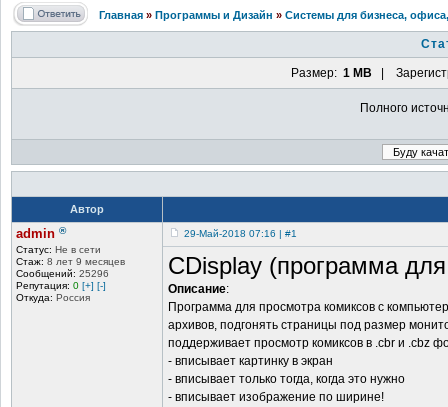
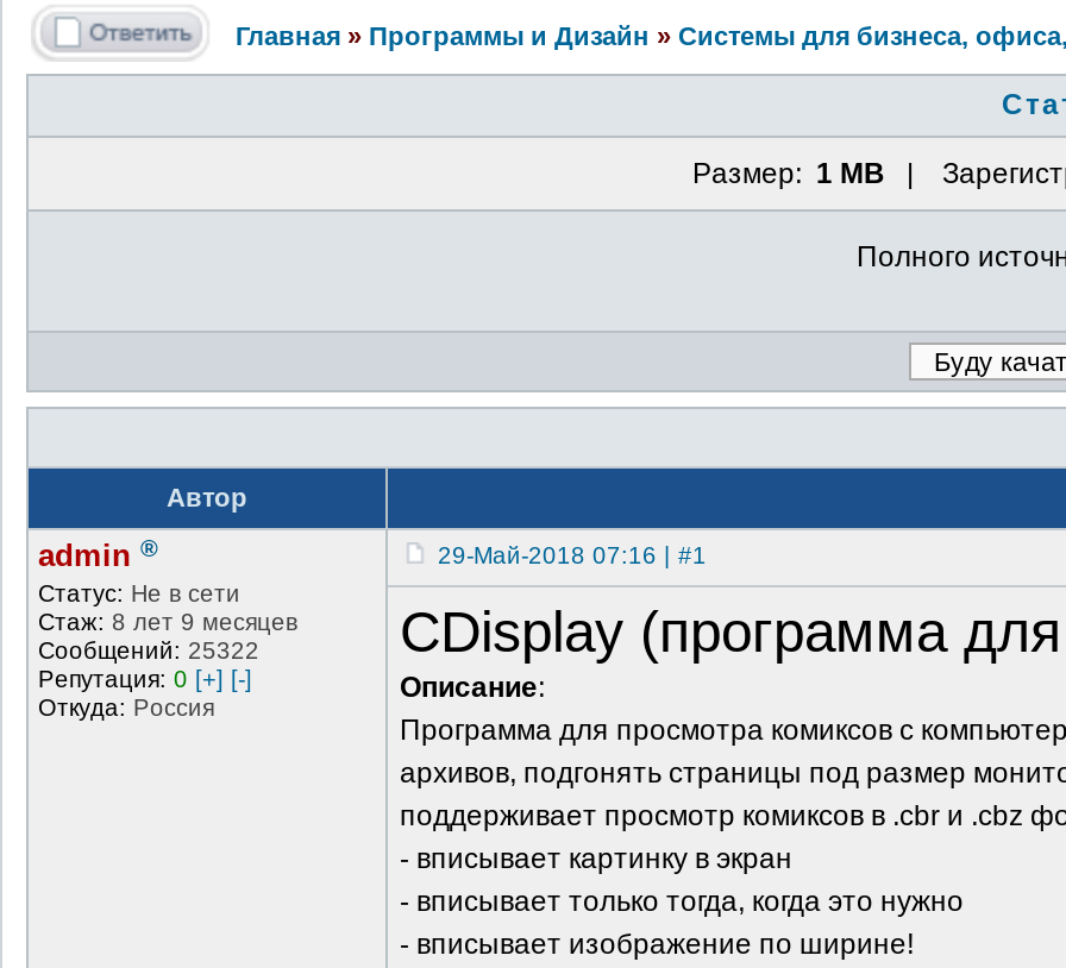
[16,268,109,279] Сообщений: 25296 -> [38,638,259,665] Сообщений: 25322

